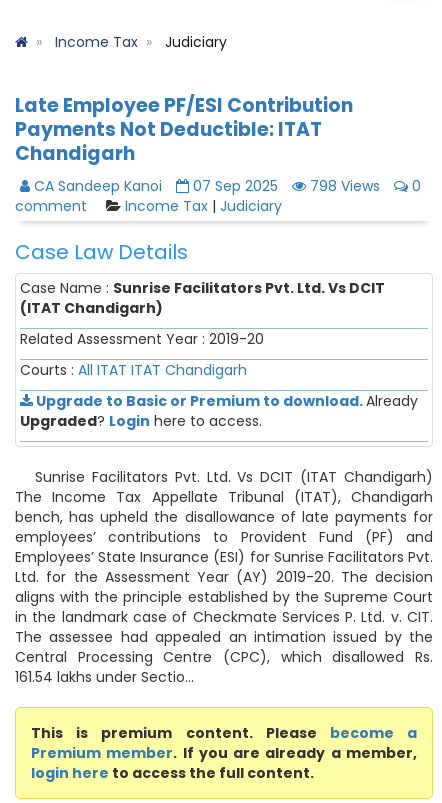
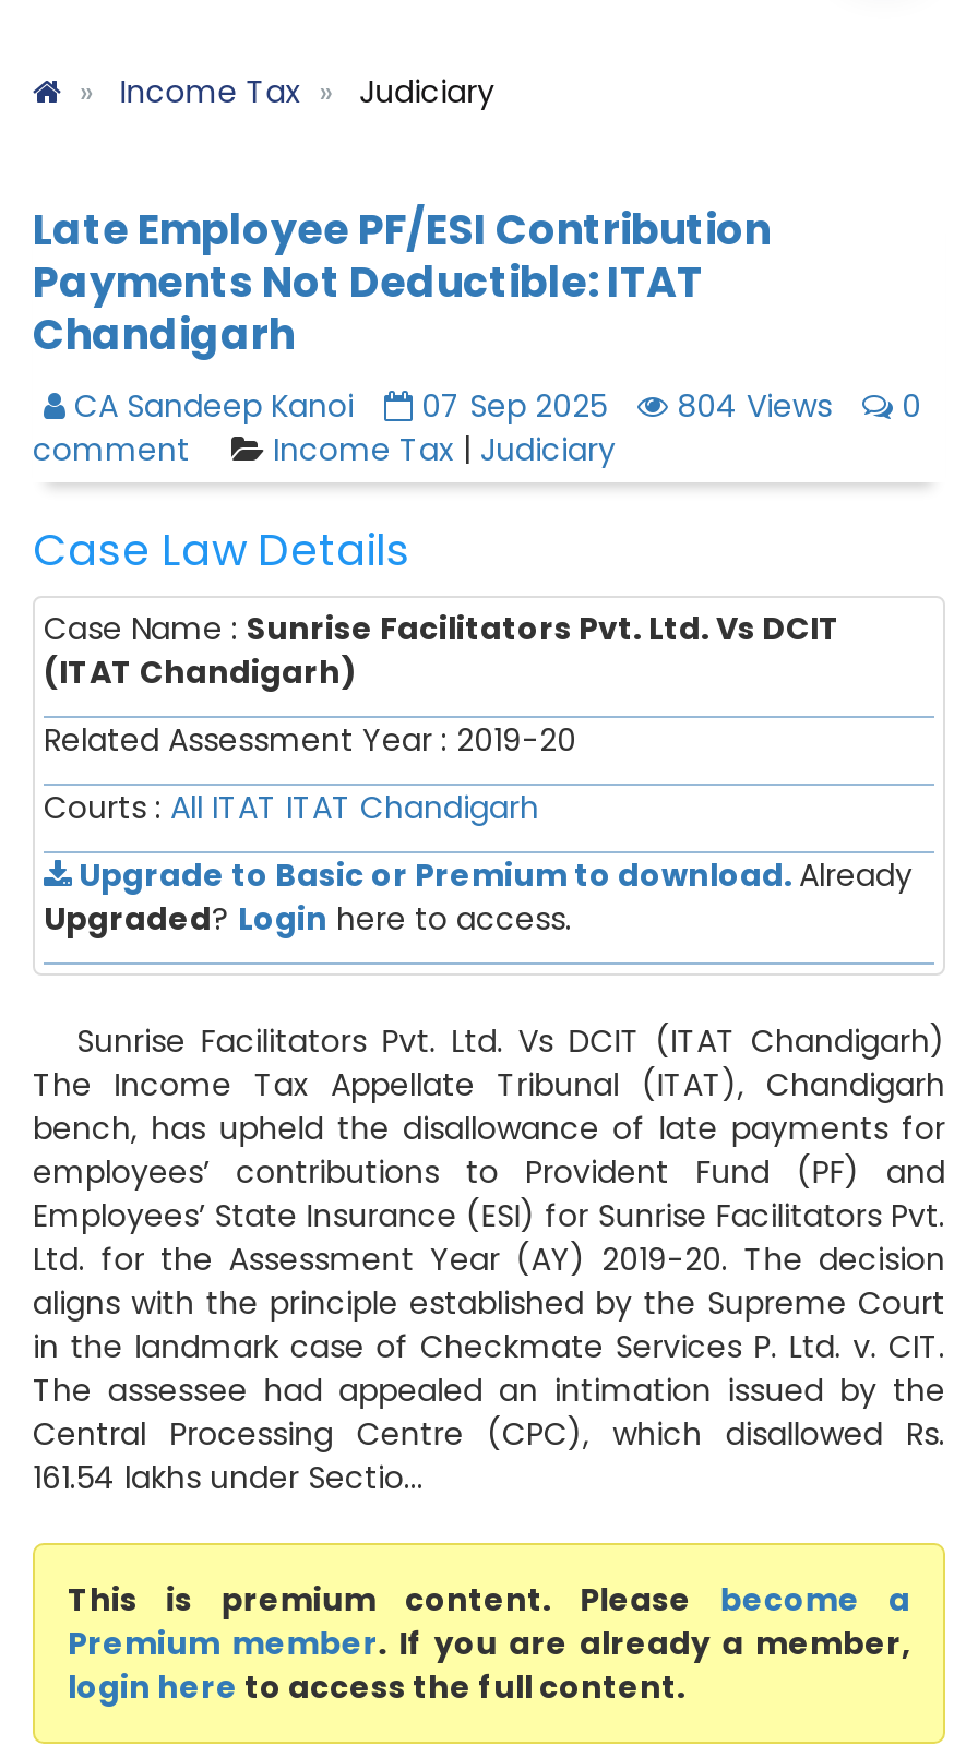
[30,176,421,196] CA Sandeep Kanoi 07 Sep 2025 798 Views 0 -> [65,384,921,428] CA Sandeep Kanoi 07 Sep 2025 804 Views 0

